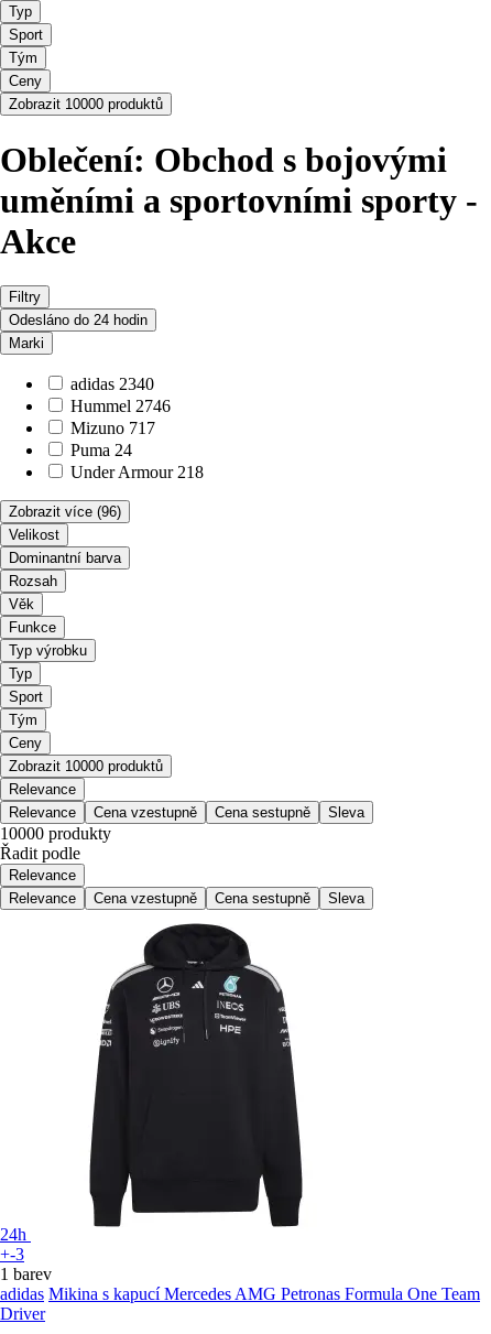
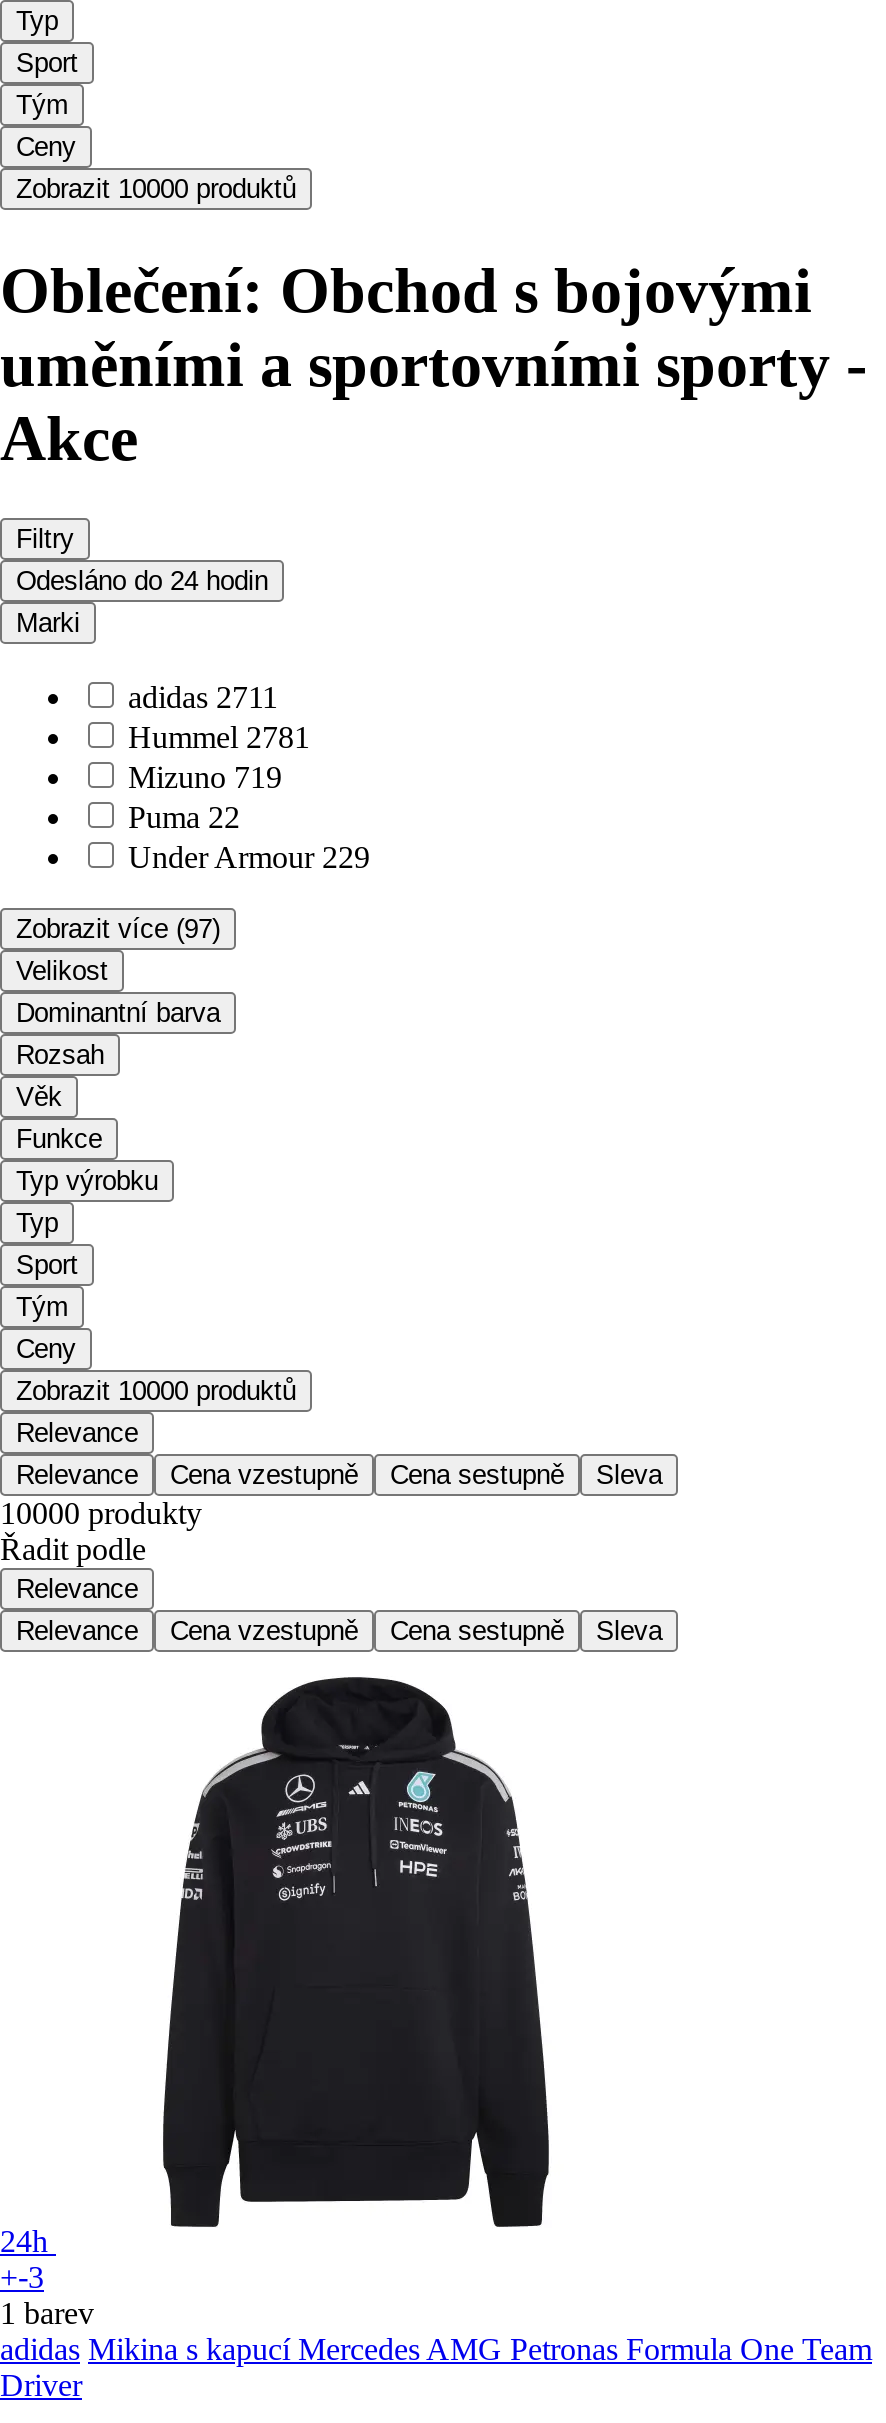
[70,375,154,393] adidas 2340 -> [128,680,278,714] adidas 2711
[70,397,171,416] Hummel 2746 -> [128,720,310,754] Hummel 2781
[70,419,155,438] Mizuno 717 -> [128,760,282,794] Mizuno 719
[70,441,132,460] Puma 24 -> [128,800,240,834] Puma 22
[70,463,204,482] Under Armour 218 -> [128,840,370,874] Under Armour 229
[9,504,121,520] Zobrazit více (96) -> [16,914,220,944] Zobrazit více (97)

